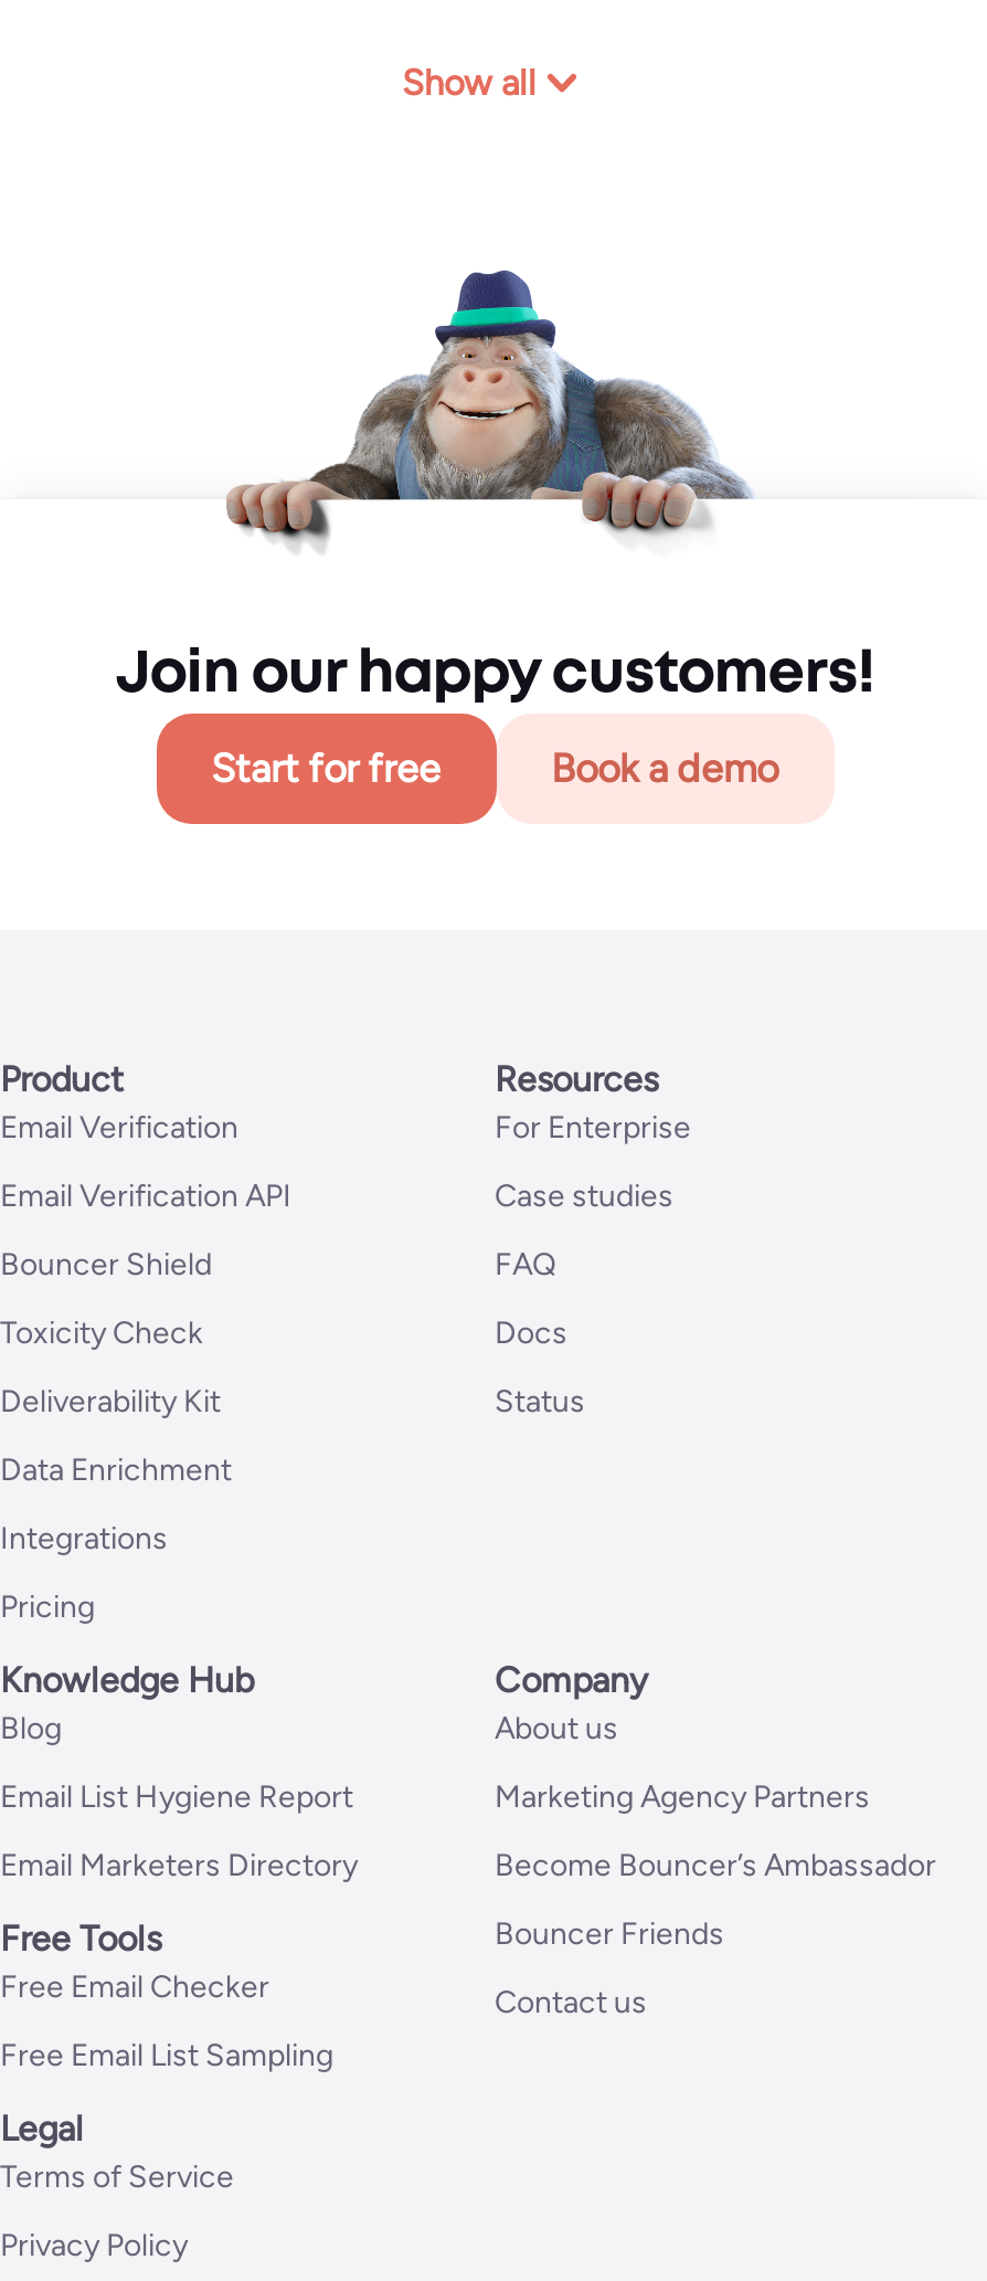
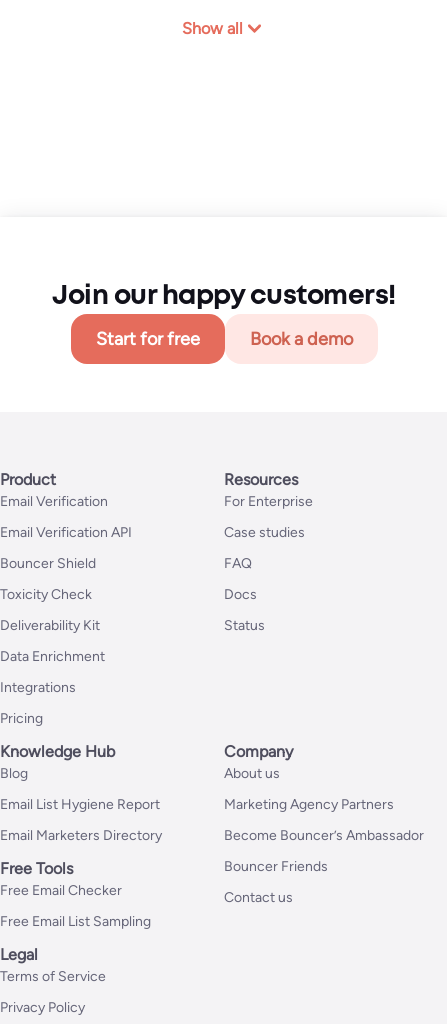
[225,267,753,552] [image] -> none

